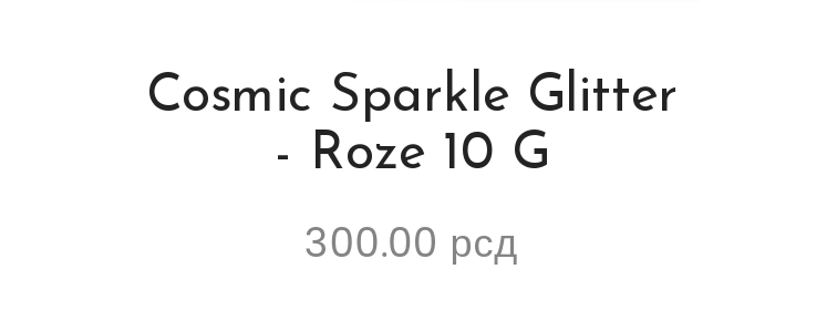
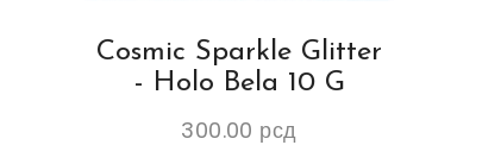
[275,129,549,182] - Roze 10 G -> [134,69,345,98] - Holo Bela 10 G

